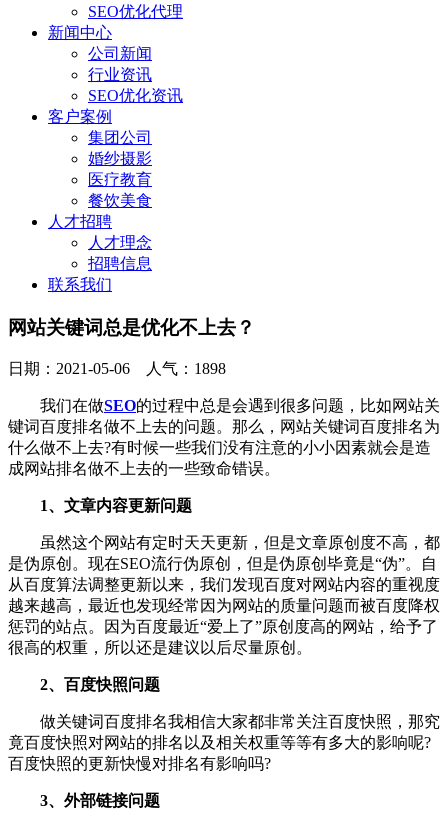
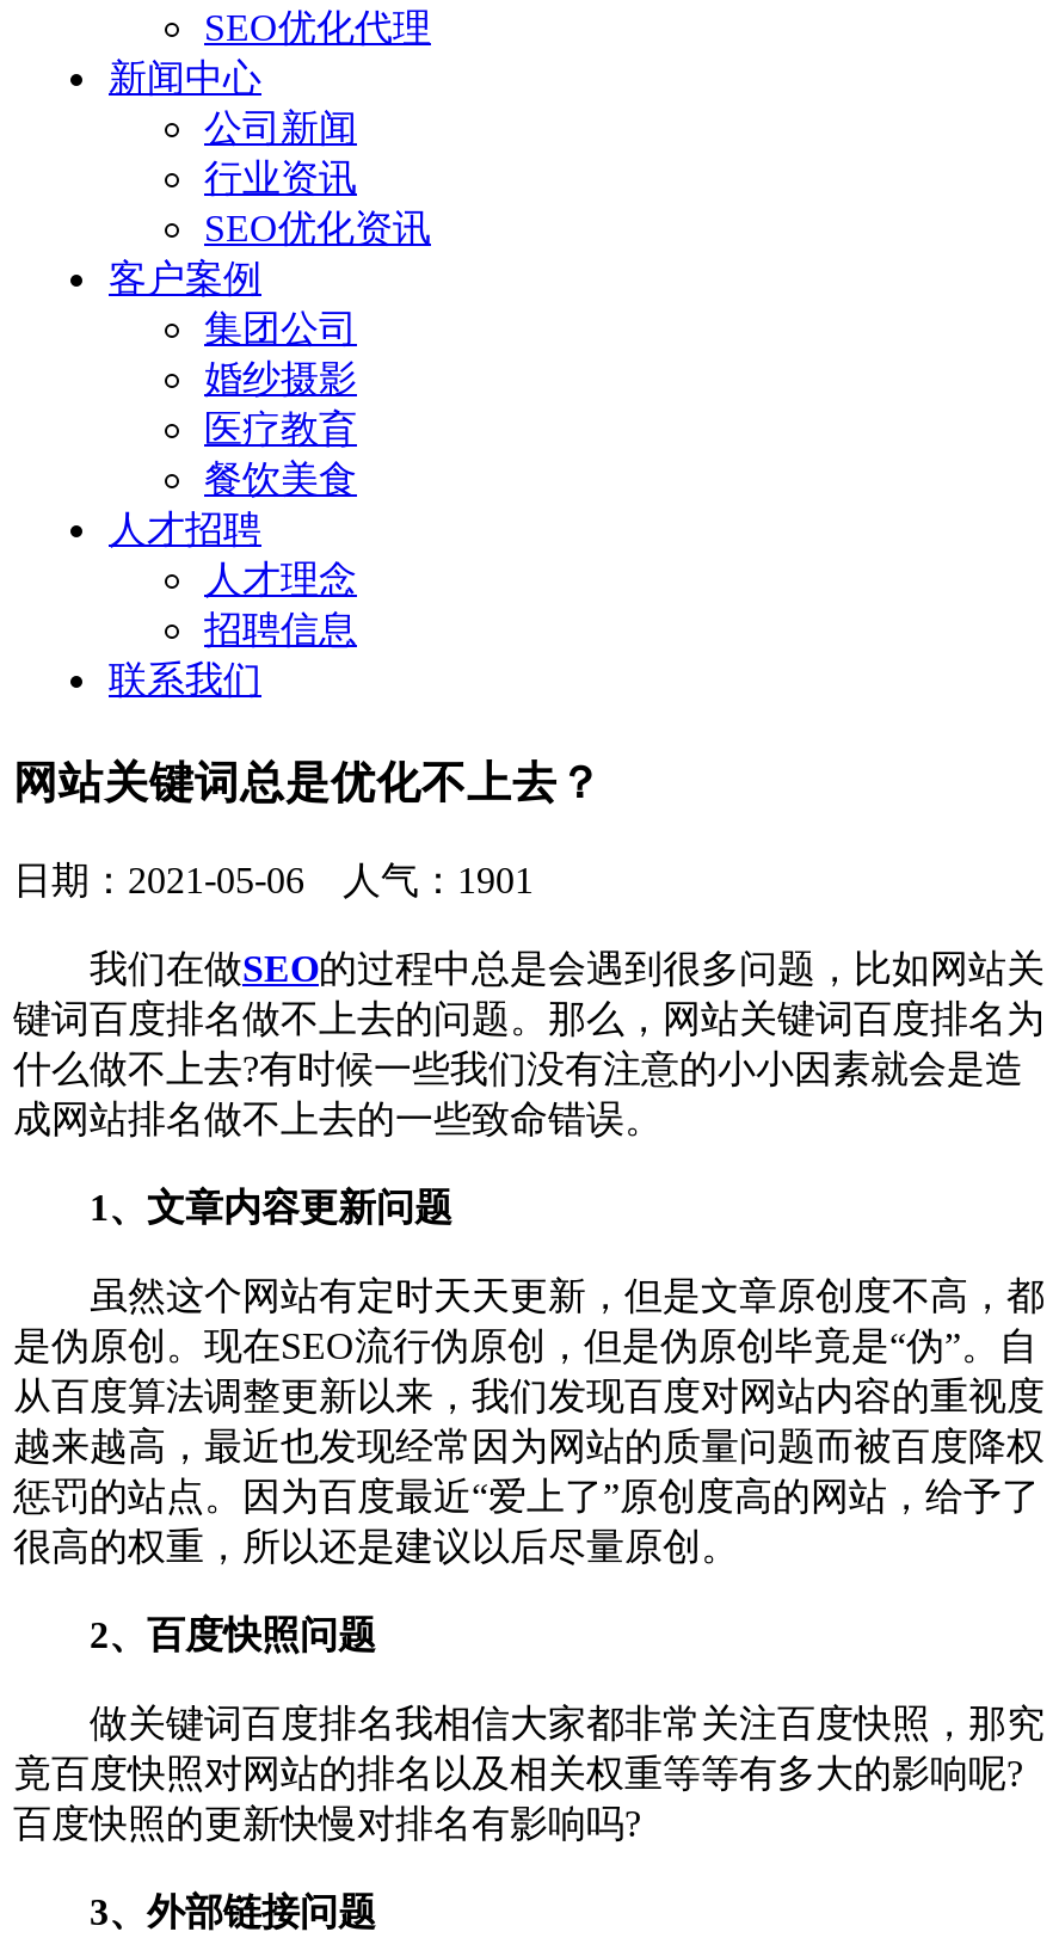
[8,360,226,377] 日期：2021-05-06 人气：1898 -> [13,861,534,901] 日期：2021-05-06 人气：1901

